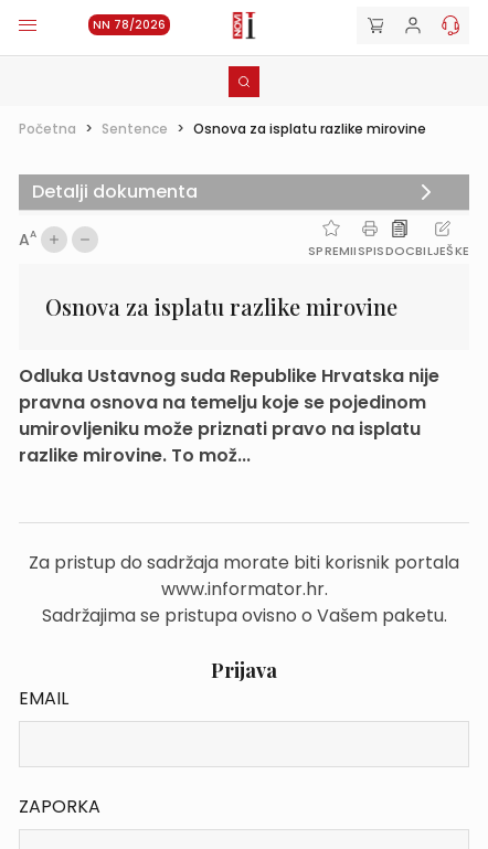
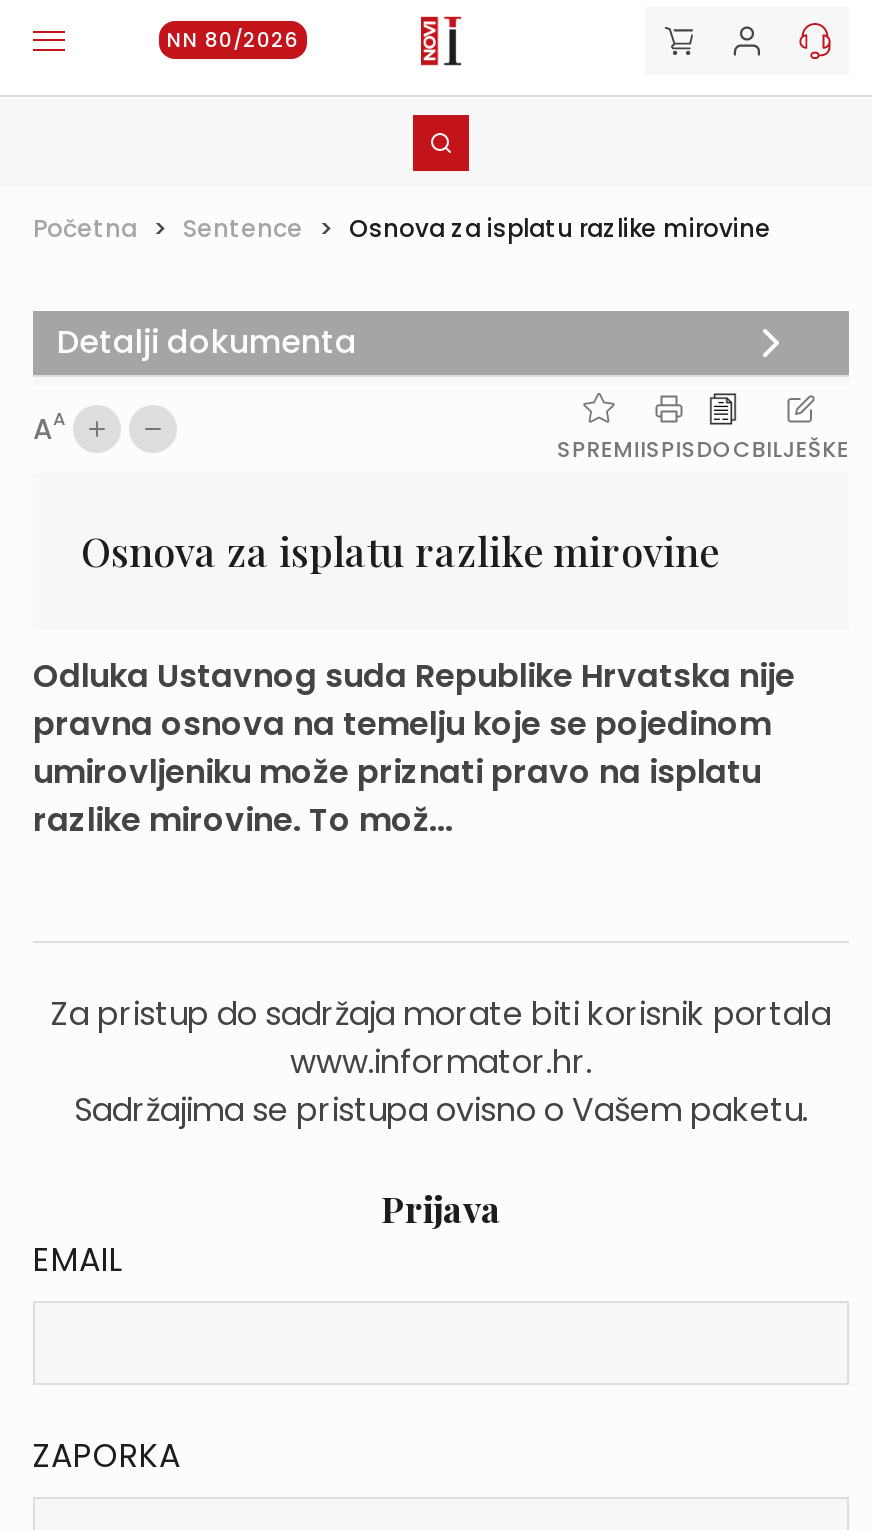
[93,17,166,33] NN 78/2026 -> [167,25,299,55] NN 80/2026

